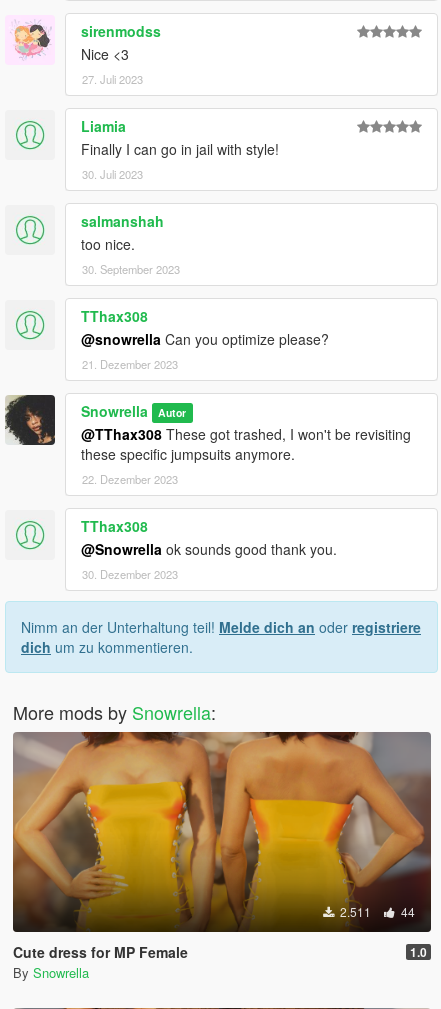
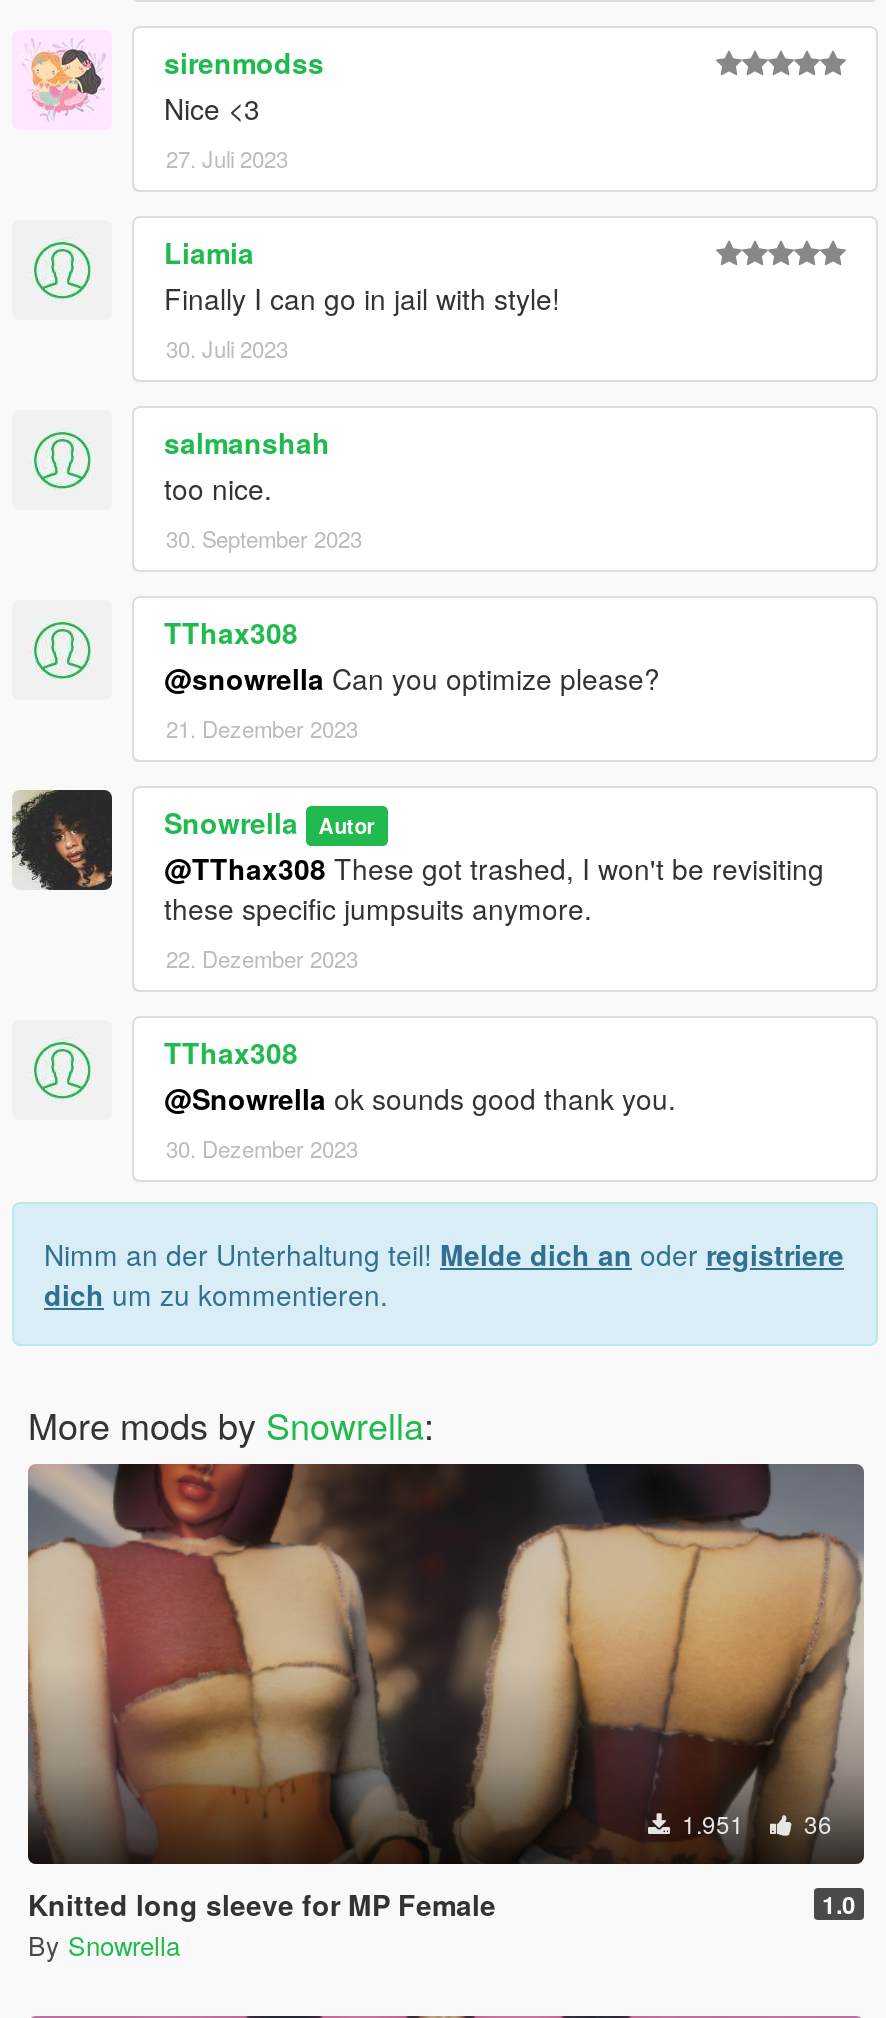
[13,731,431,932] [image] | 2.511 | 44 -> [28,1462,864,1864] [image] | 1.951 | 36
[13,942,188,962] Cute dress for MP Female -> [28,1884,496,1924] Knitted long sleeve for MP Female

